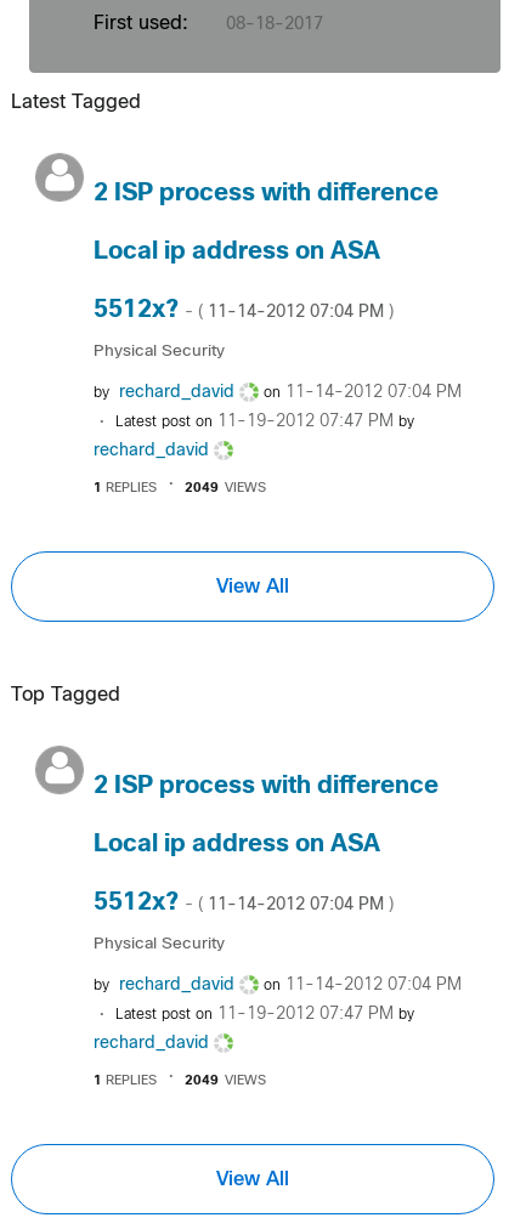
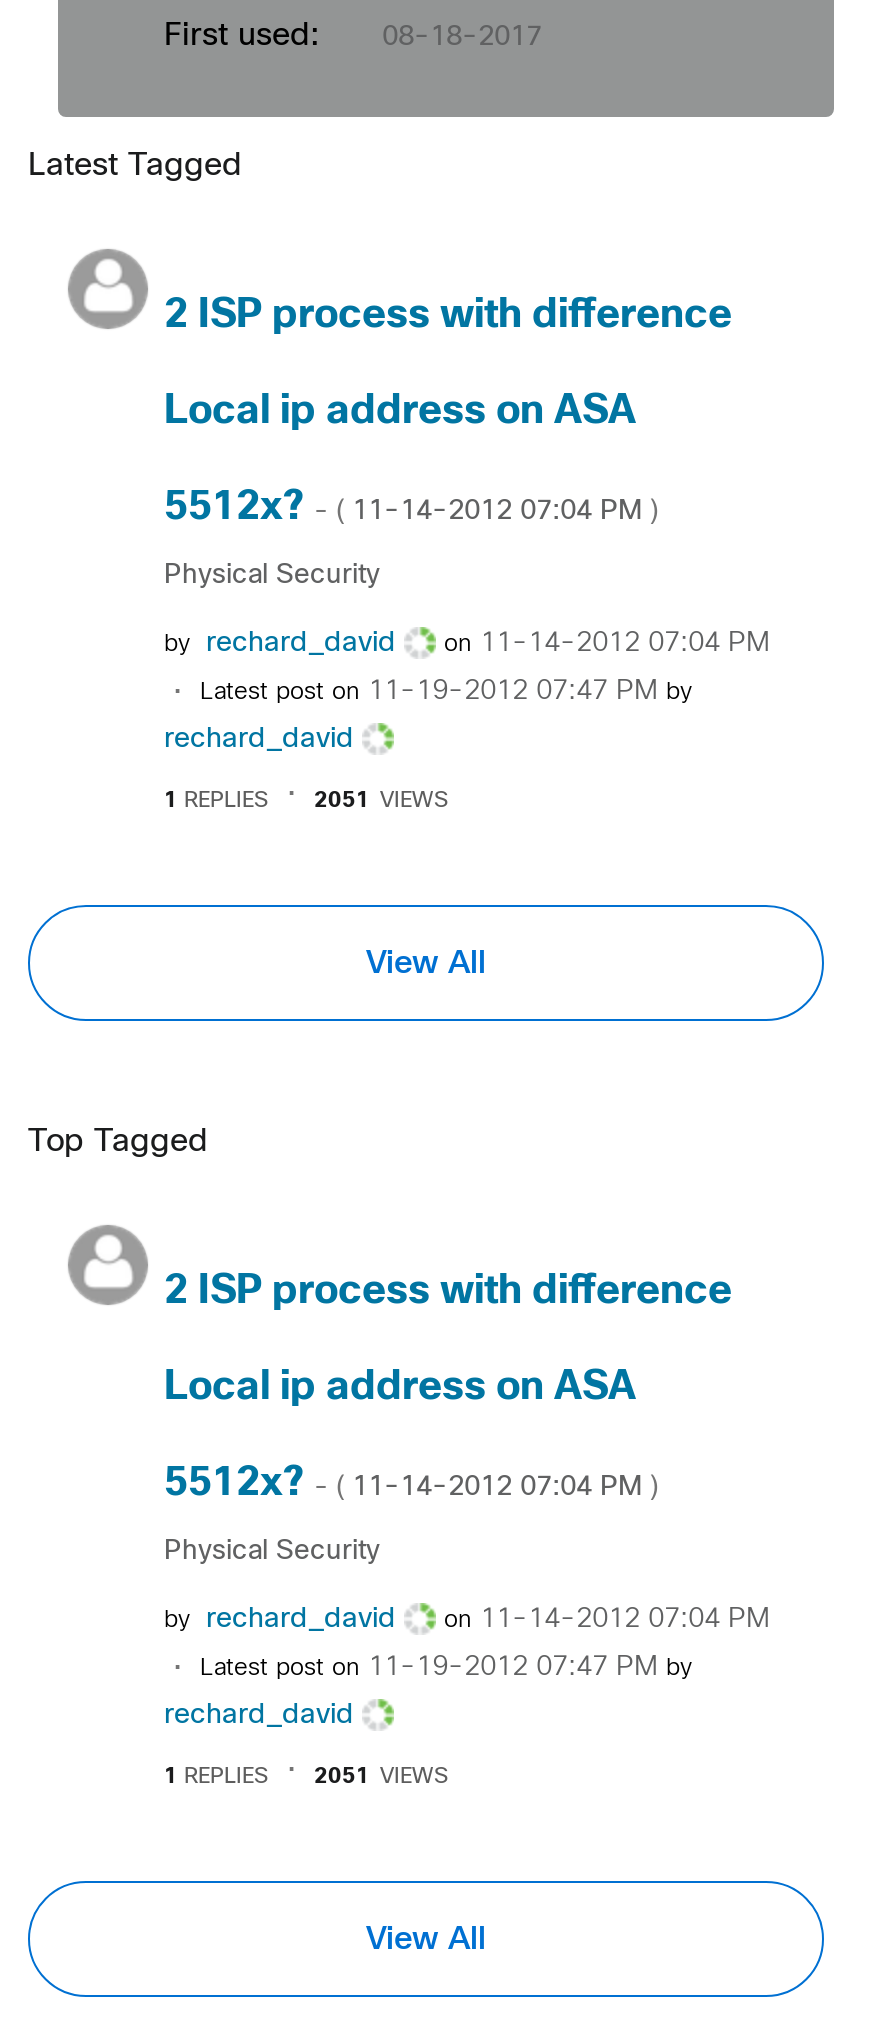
[185,482,266,494] 2049 VIEWS -> [314,790,448,810] 2051 VIEWS
[185,1074,266,1086] 2049 VIEWS -> [314,1766,448,1786] 2051 VIEWS

